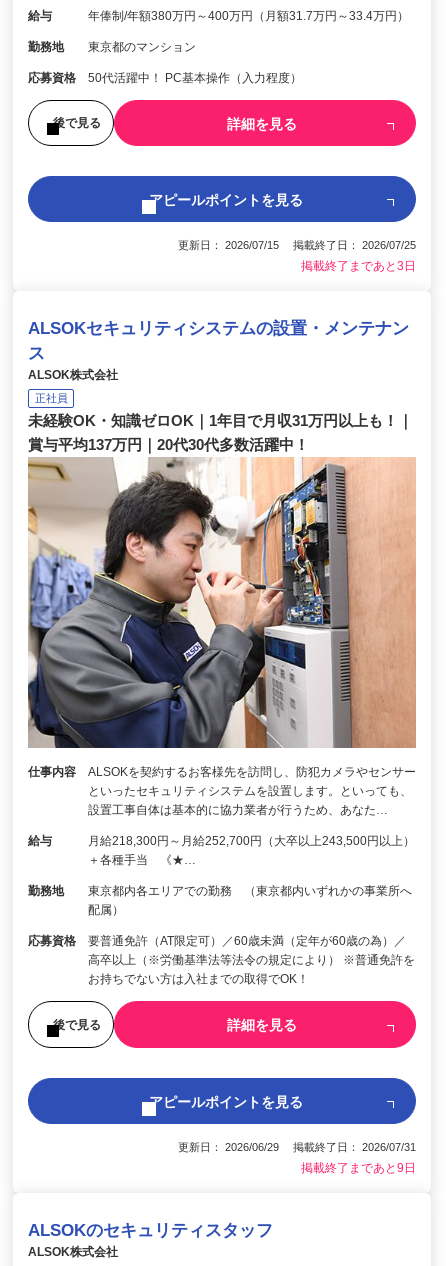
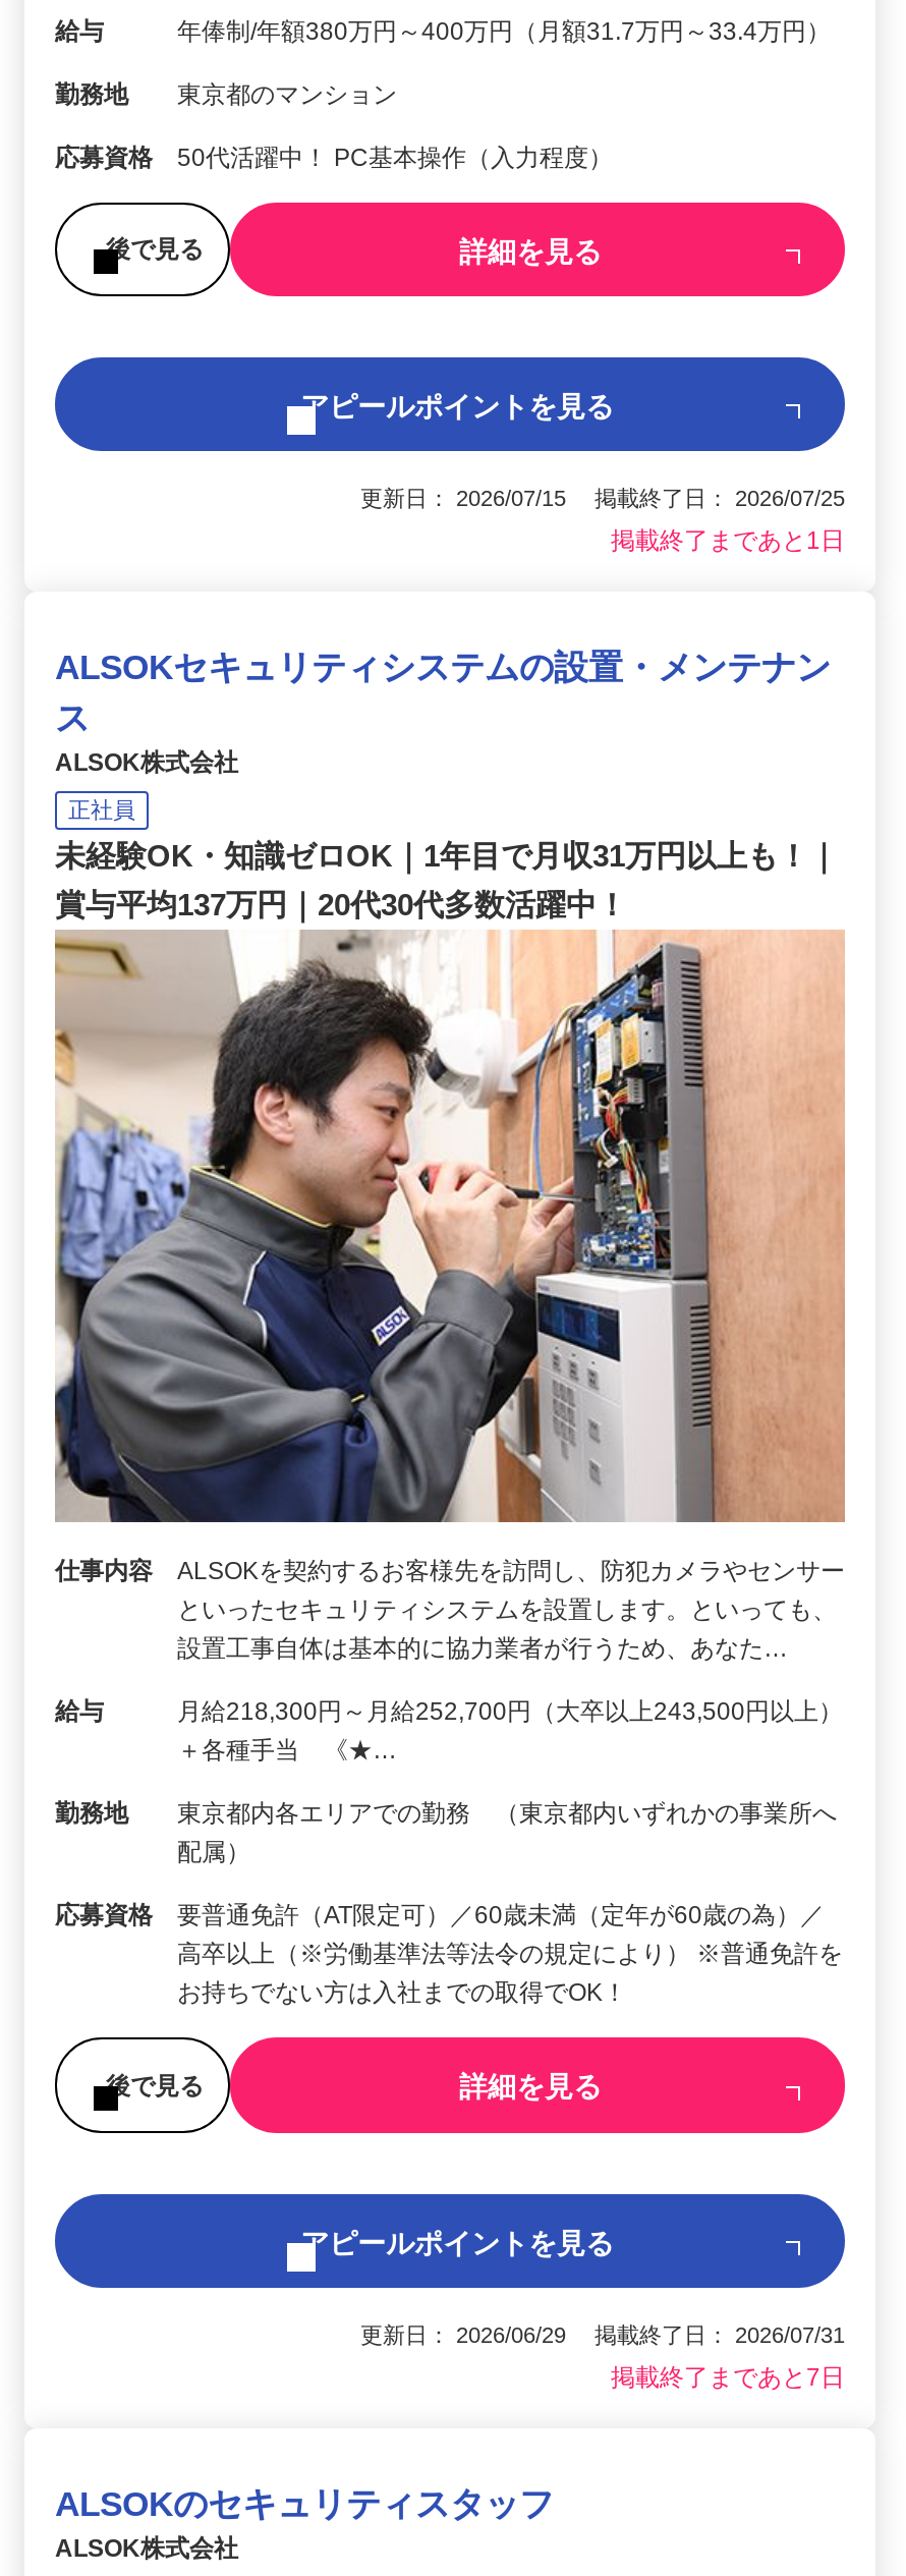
[301,259,416,273] 掲載終了まであと3日 -> [611,527,845,556] 掲載終了まであと1日
[301,1161,416,1175] 掲載終了まであと9日 -> [611,2364,845,2392] 掲載終了まであと7日

